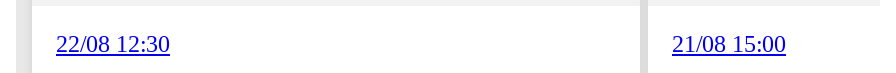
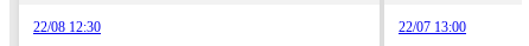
[672,30,786,58] 21/08 15:00 -> [399,19,466,35] 22/07 13:00

